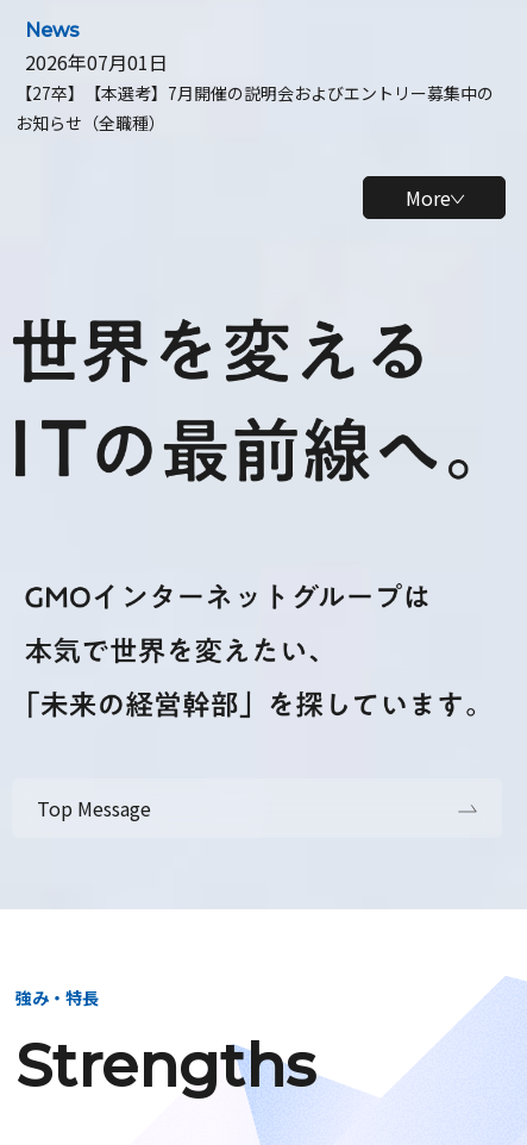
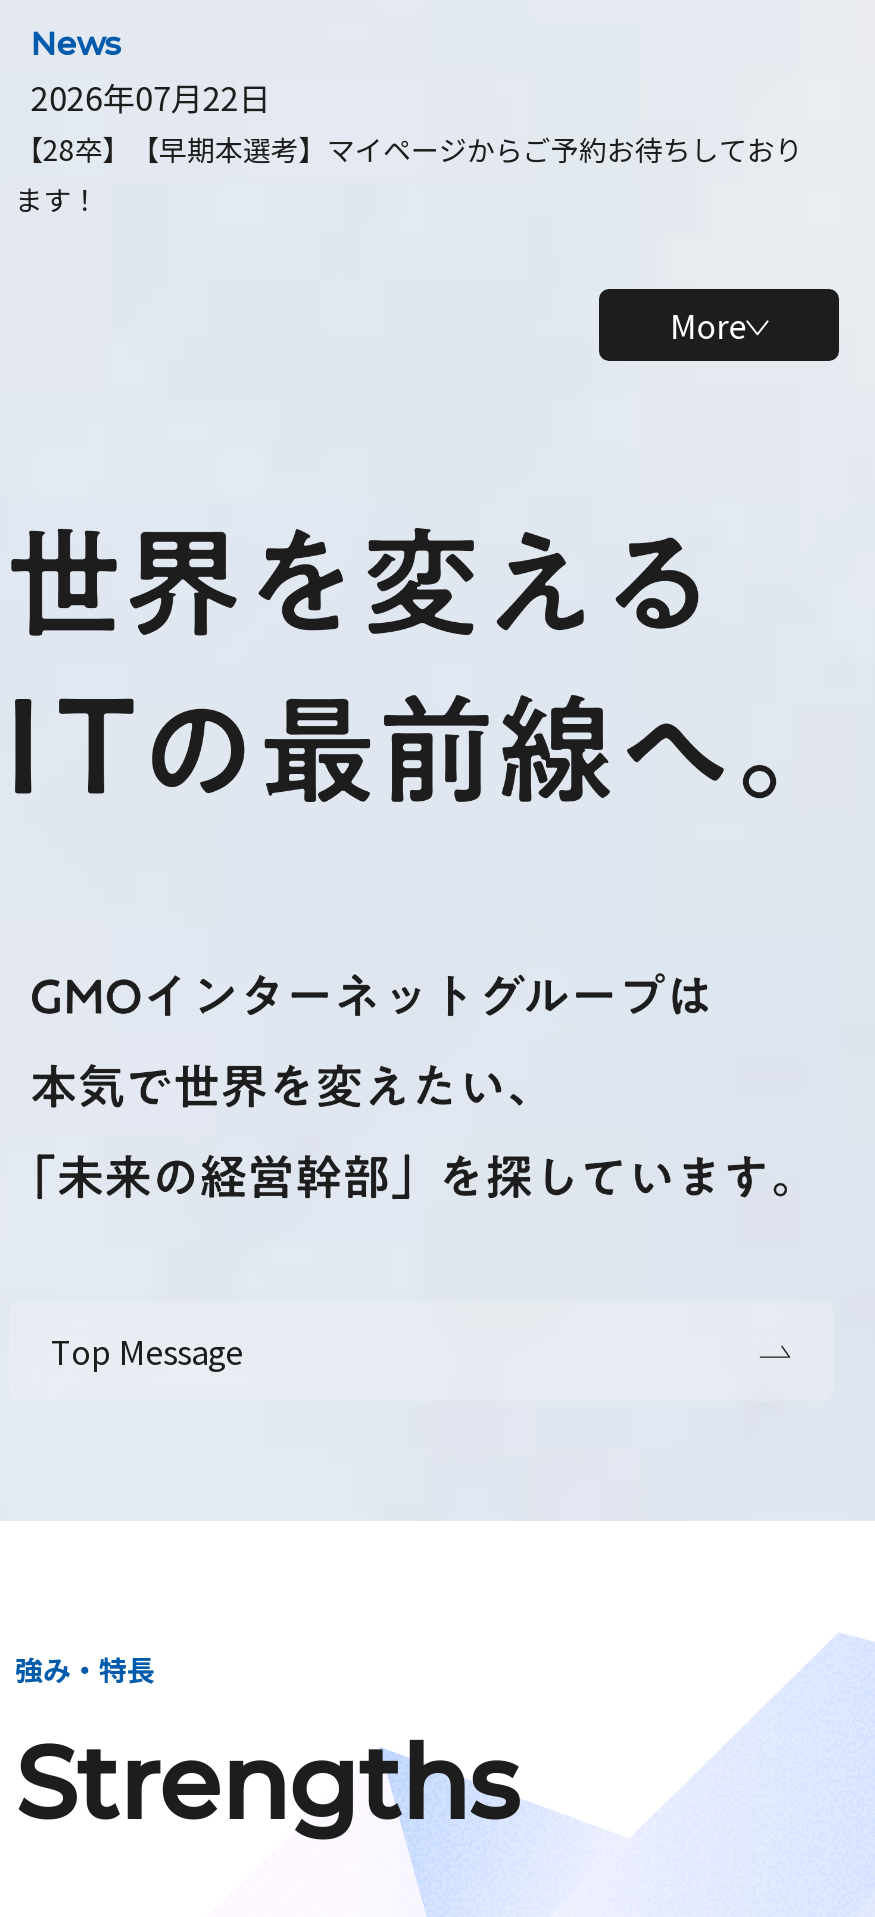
[15,48,494,134] 2026年07月01日 | 【27卒】【本選考】7月開催の説明会およびエントリー募集中の | お知らせ（全職種） -> [15,73,803,219] 2026年07月22日 | 【28卒】【早期本選考】マイページからご予約お待ちしており | ます！

